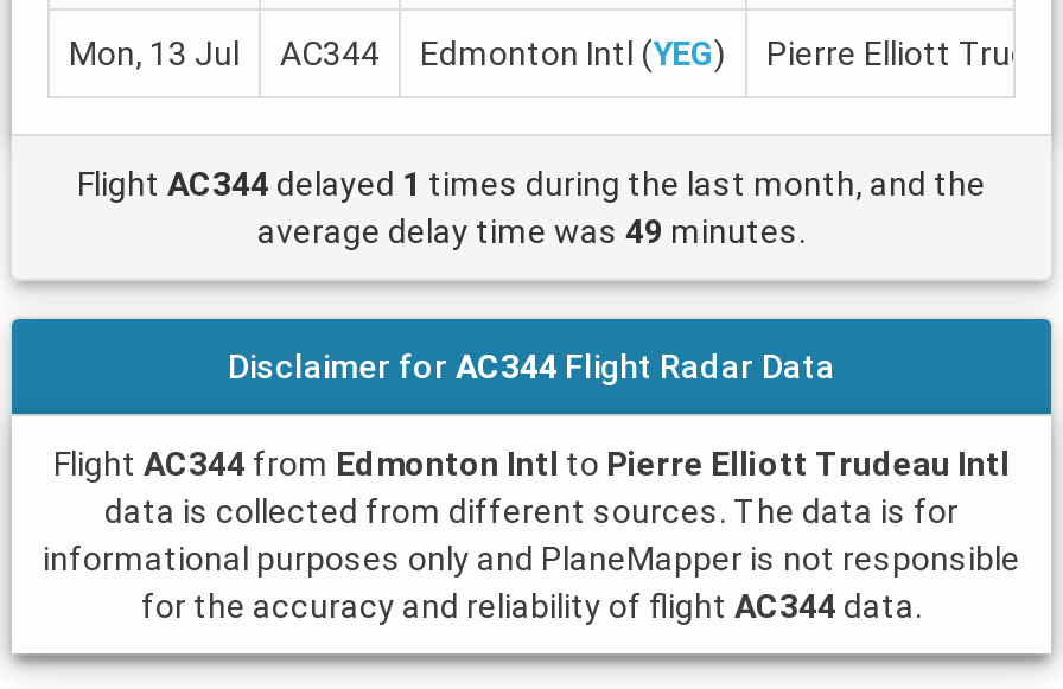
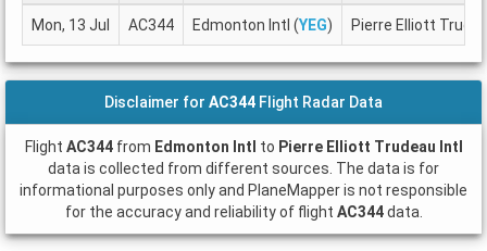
[77,166,986,251] Flight AC344 delayed 1 times during the last month, and the | average delay time was 49 minutes. -> none

